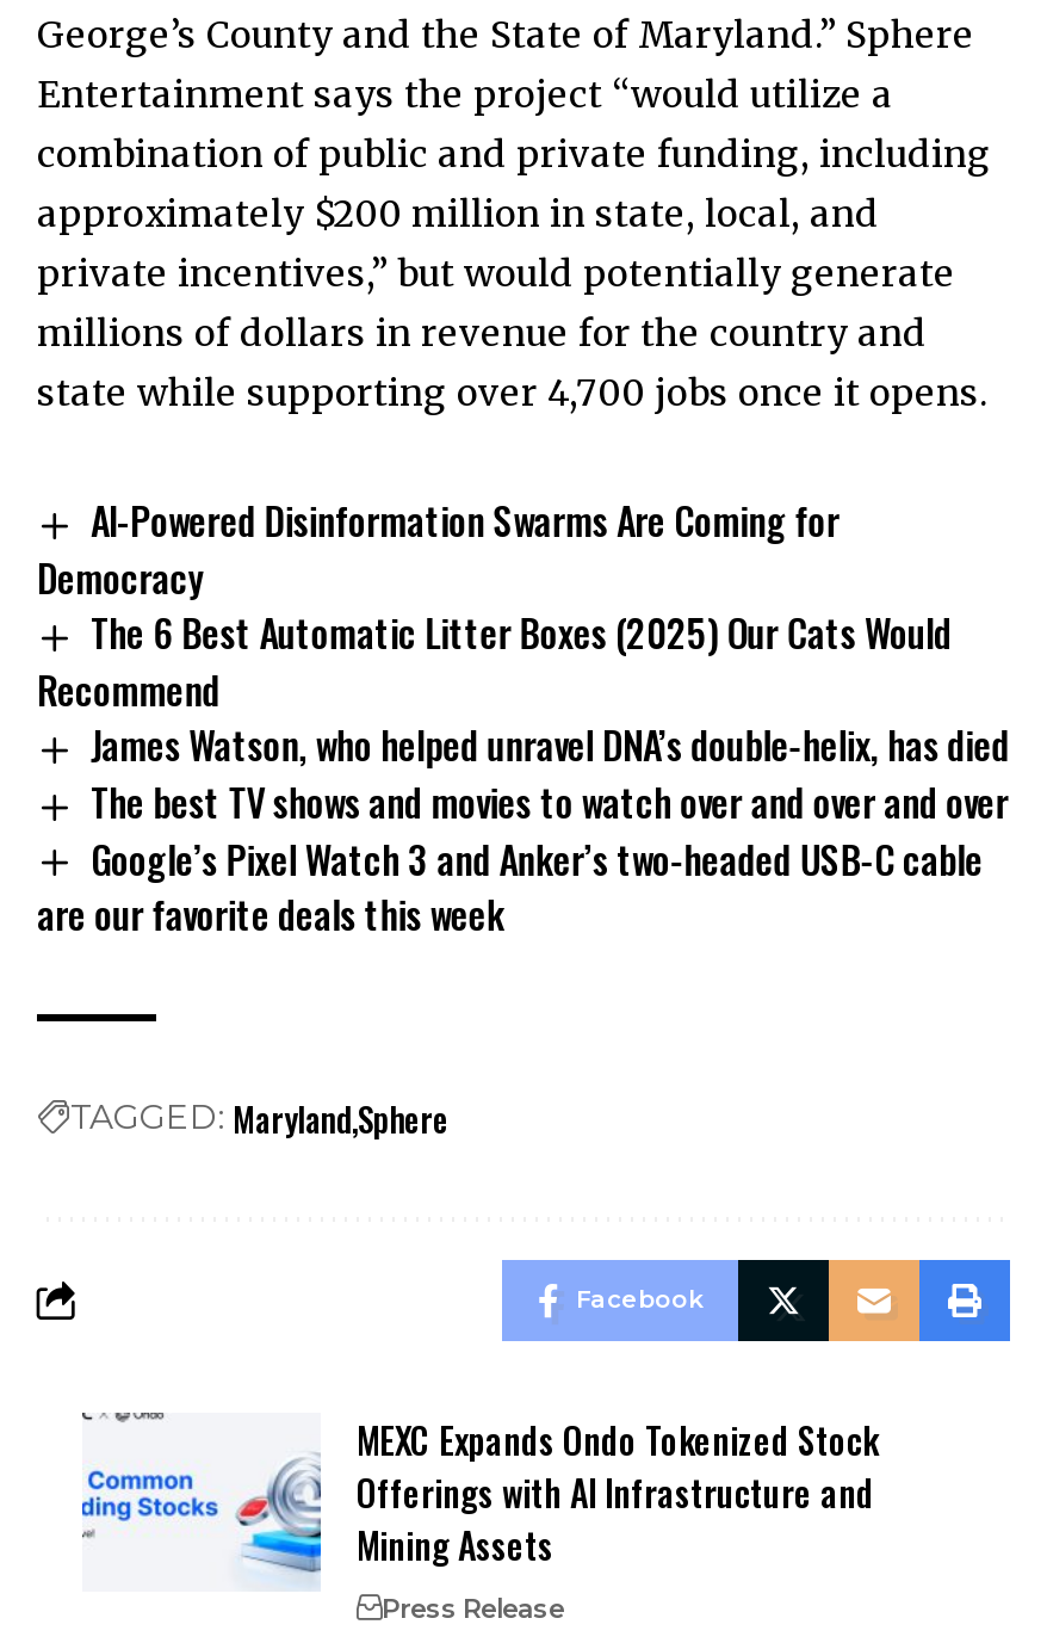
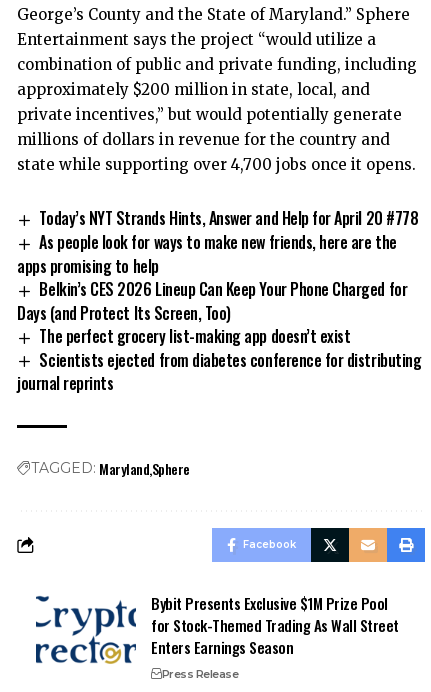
[37,492,1010,944] AI-Powered Disinformation Swarms Are Coming for | Democracy | The 6 Best Automatic Litter Boxes (2025) Our Cats Would | Recommend | James Watson, who helped unravel DNA’s double-helix, has died | The best TV shows and movies to watch over and over and over | Google’s Pixel Watch 3 and Anker’s two-headed USB-C cable | are our favorite deals this week -> [17,206,421,395] Today’s NYT Strands Hints, Answer and Help for April 20 #778 | As people look for ways to make new friends, here are the | apps promising to help | Belkin’s CES 2026 Lineup Can Keep Your Phone Charged for | Days (and Protect Its Screen, Too) | The perfect grocery list-making app doesn’t exist | Scientists ejected from diabetes conference for distributing | journal reprints
[80,1410,878,1589] [image] | MEXC Expands Ondo Tokenized Stock | Offerings with AI Infrastructure and | Mining Assets -> [35,592,398,665] [image] | Bybit Presents Exclusive $1M Prize Pool | for Stock-Themed Trading As Wall Street | Enters Earnings Season

